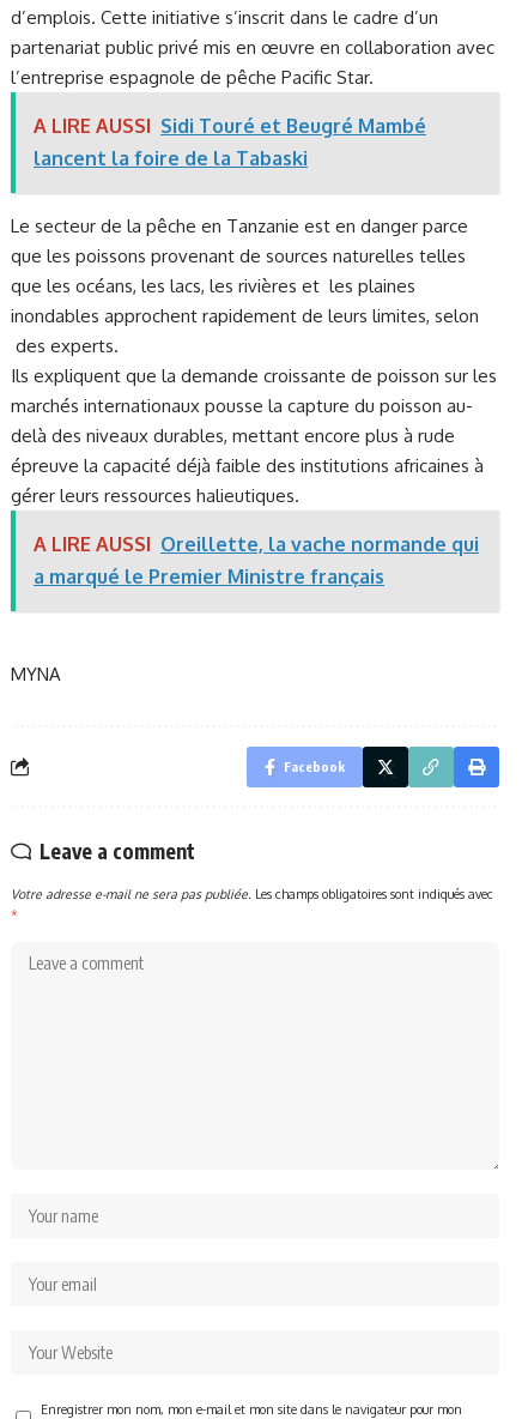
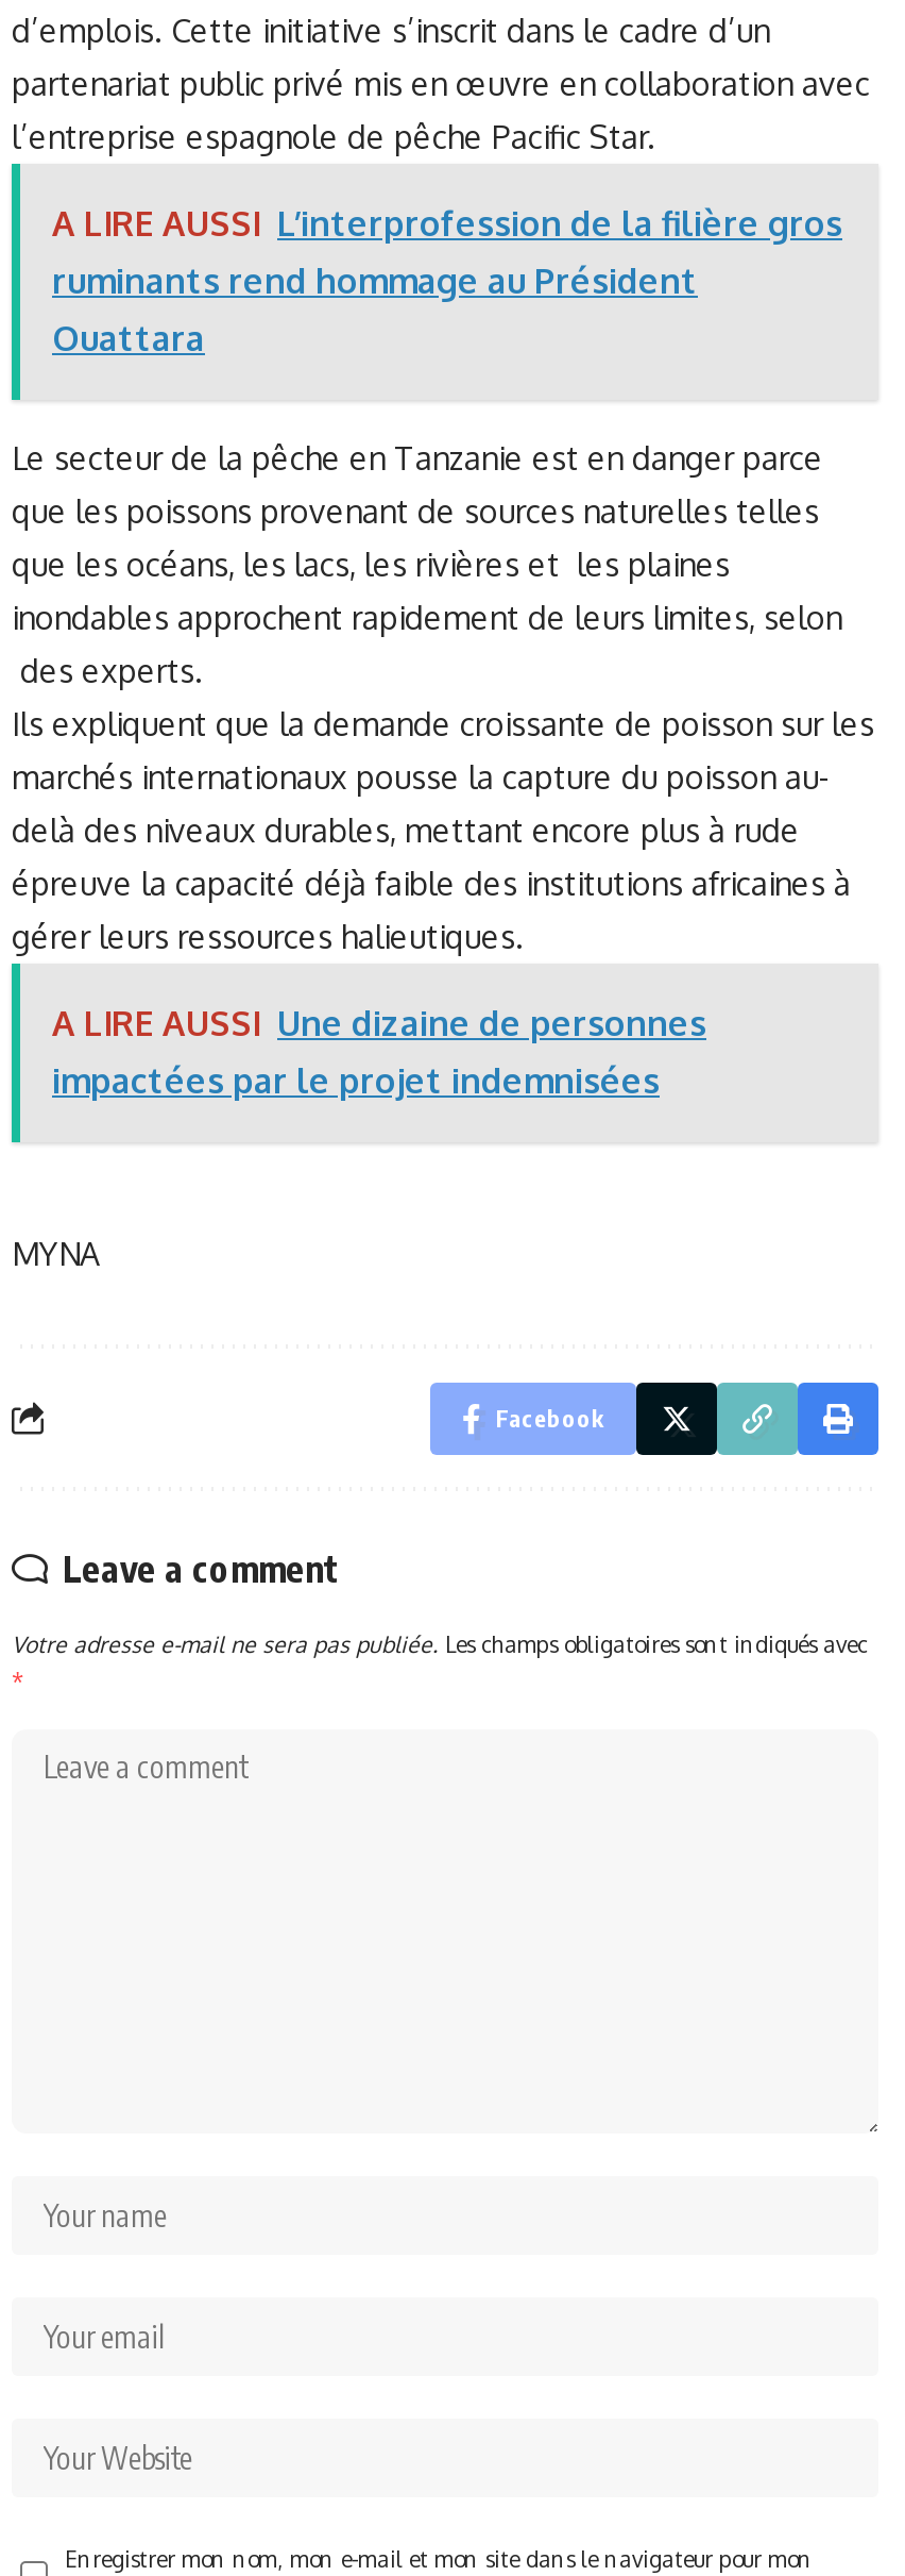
[34,113,426,170] A LIRE AUSSI Sidi Touré et Beugré Mambé | lancent la foire de la Tabaski -> [52,201,842,358] A LIRE AUSSI L’interprofession de la filière gros | ruminants rend hommage au Président | Ouattara
[34,532,479,588] A LIRE AUSSI Oreillette, la vache normande qui | a marqué le Premier Ministre français -> [52,1001,706,1101] A LIRE AUSSI Une dizaine de personnes | impactées par le projet indemnisées

